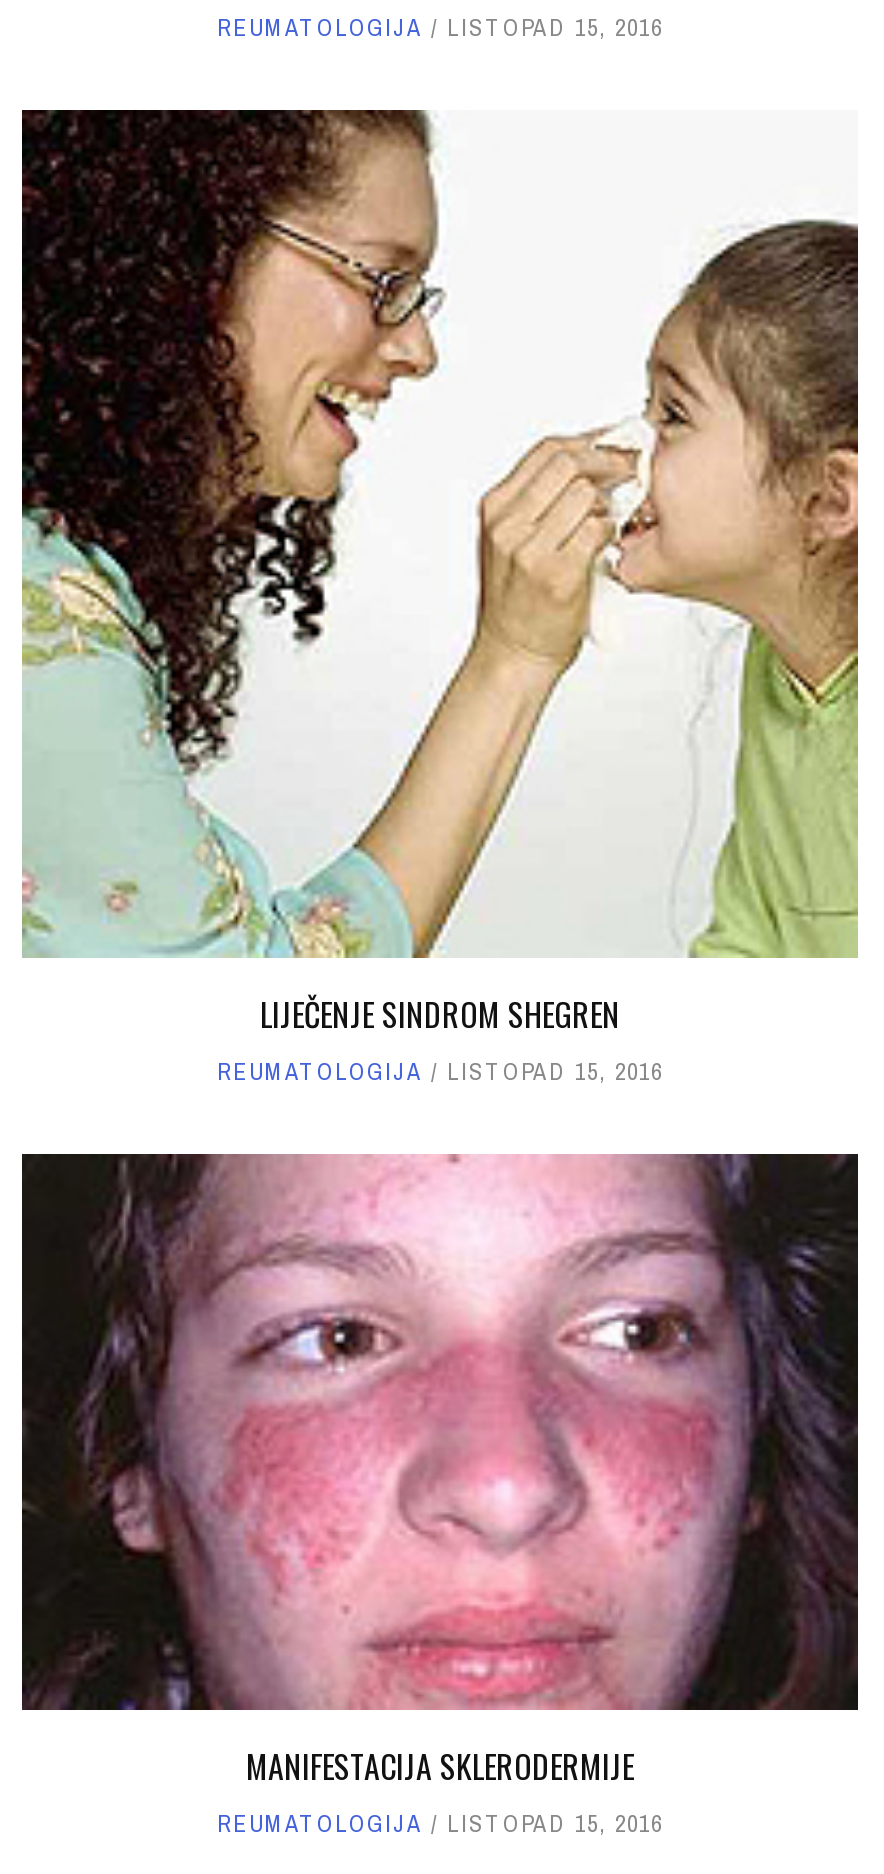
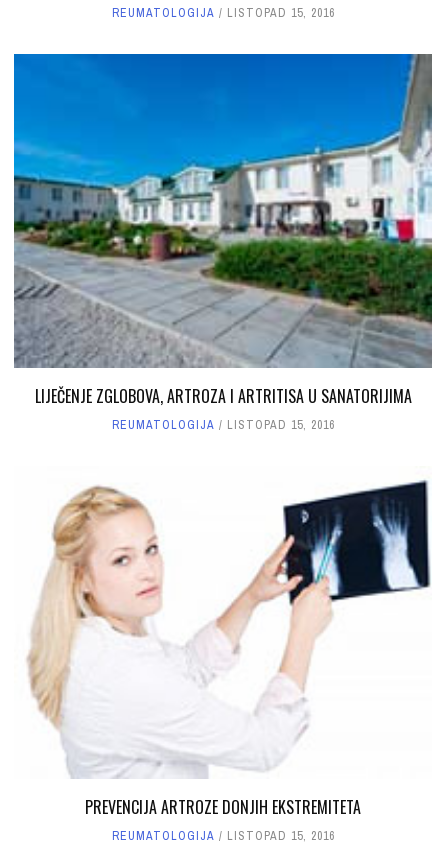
[20,108,860,1037] [image] | LIJEČENJE SINDROM SHEGREN -> [13,53,433,408] [image] | LIJEČENJE ZGLOBOVA, ARTROZA I ARTRITISA U SANATORIJIMA
moved [217,1055,663,1087] -> [111,417,334,433]: REUMATOLOGIJA | LISTOPAD 15, 2016
[20,1152,860,1789] [image] | MANIFESTACIJA SKLERODERMIJE -> [14,479,432,819] [image] | PREVENCIJA ARTROZE DONJIH EKSTREMITETA

